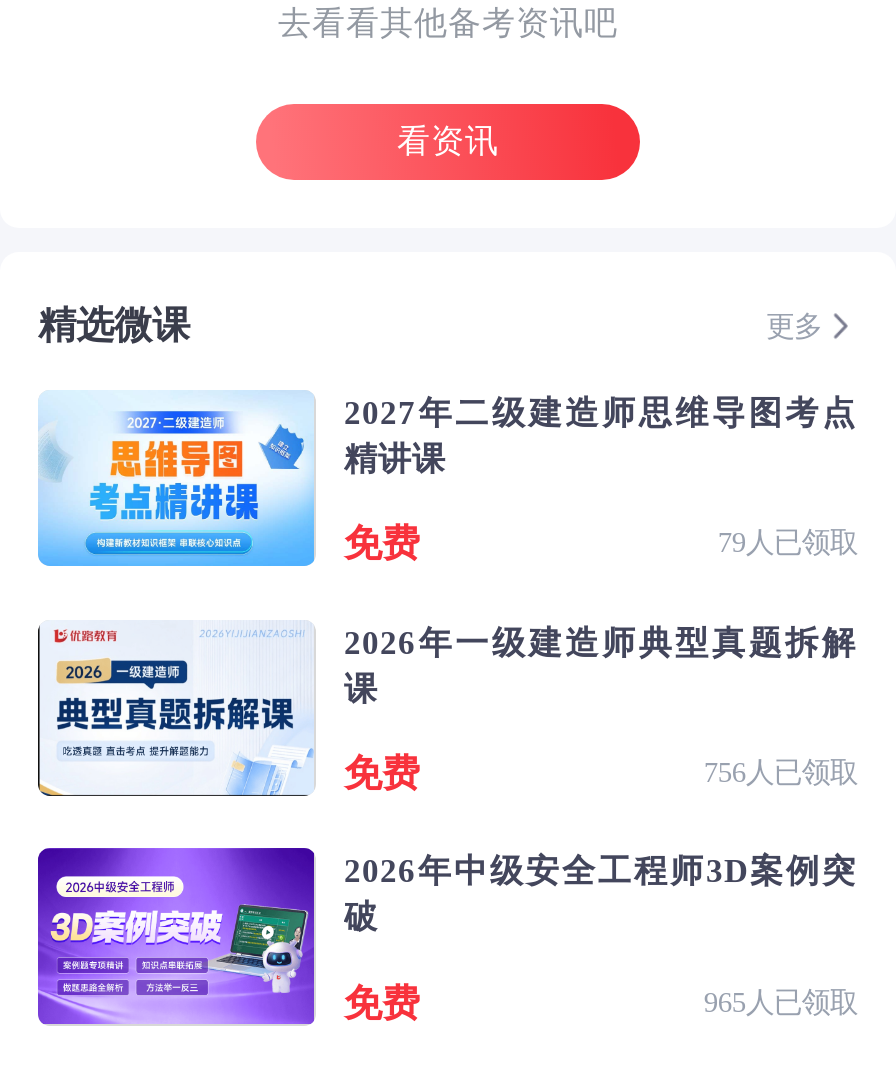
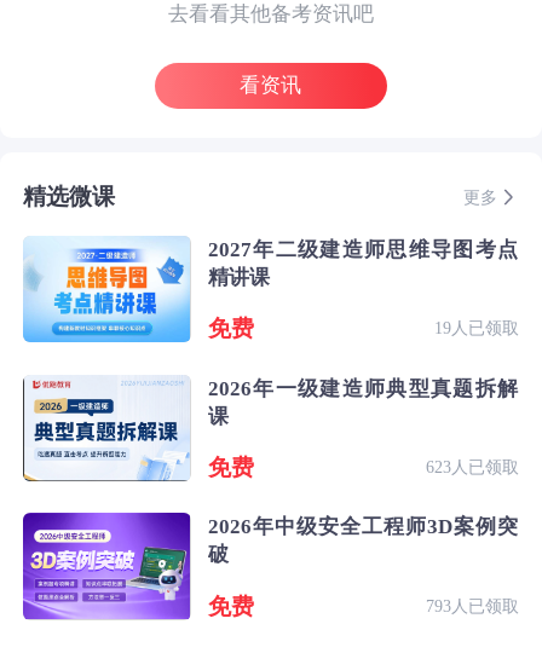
[718,527,858,559] 79人已领取 -> [434,319,519,338] 19人已领取
[704,756,858,788] 756人已领取 -> [426,457,519,476] 623人已领取
[704,985,858,1017] 965人已领取 -> [426,596,519,615] 793人已领取

